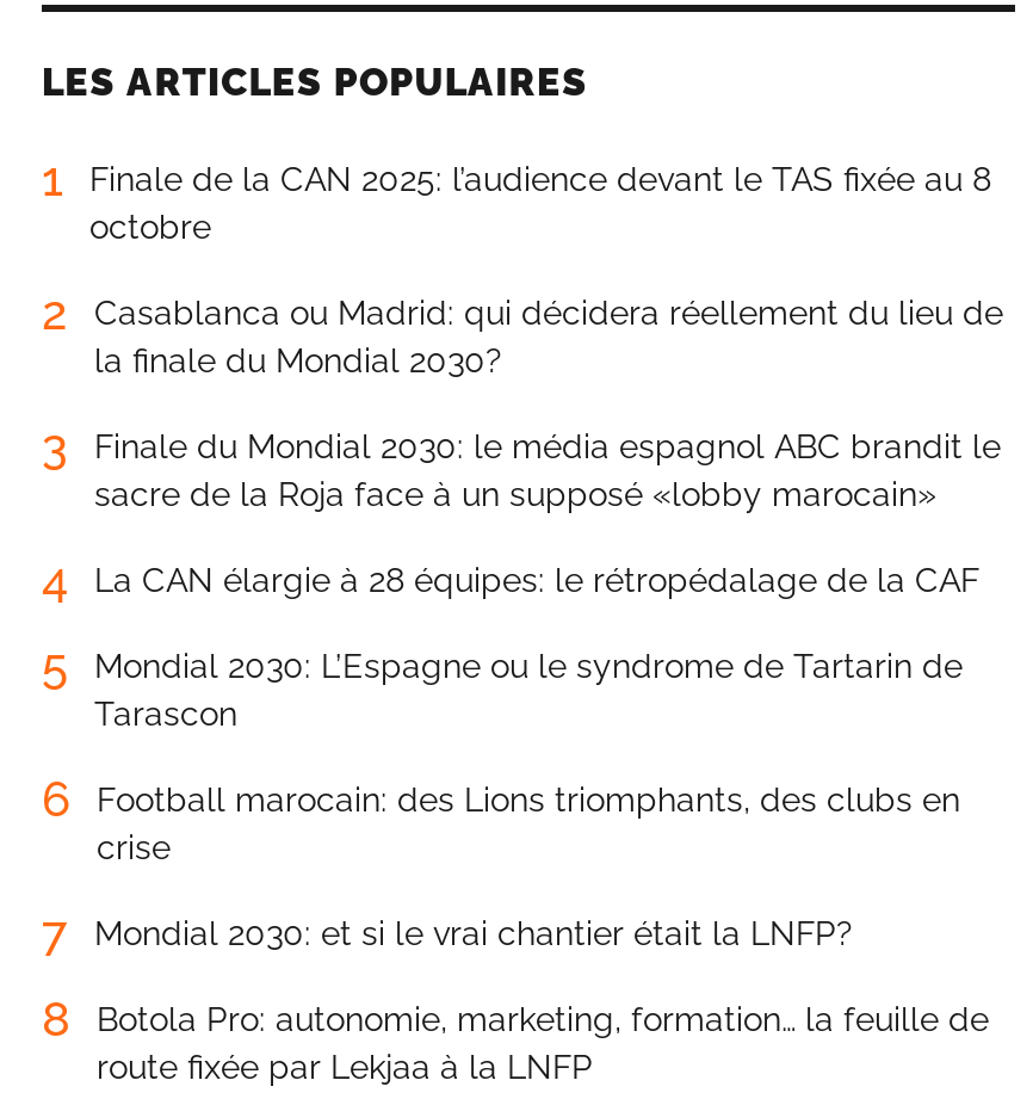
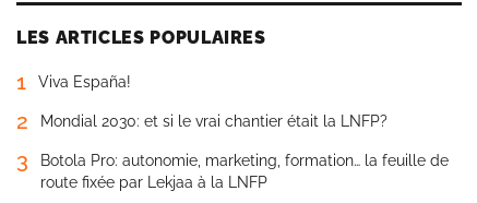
[89,161,991,247] Finale de la CAN 2025: l’audience devant le TAS fixée au 8 | octobre -> [38,73,131,91] Viva España!
[42,294,1003,963] Casablanca ou Madrid: qui décidera réellement du lieu de | la finale du Mondial 2030? | 3 | Finale du Mondial 2030: le média espagnol ABC brandit le | sacre de la Roja face à un supposé «lobby marocain» | 4 | La CAN élargie à 28 équipes: le rétropédalage de la CAF | 5 | Mondial 2030: L’Espagne ou le syndrome de Tartarin de | Tarascon | 6 | Football marocain: des Lions triomphants, des clubs en | crise | 7 -> none
[42,991,989,1048] 8 Botola Pro: autonomie, marketing, formation… la feuille de -> [16,148,449,174] 3 Botola Pro: autonomie, marketing, formation… la feuille de

